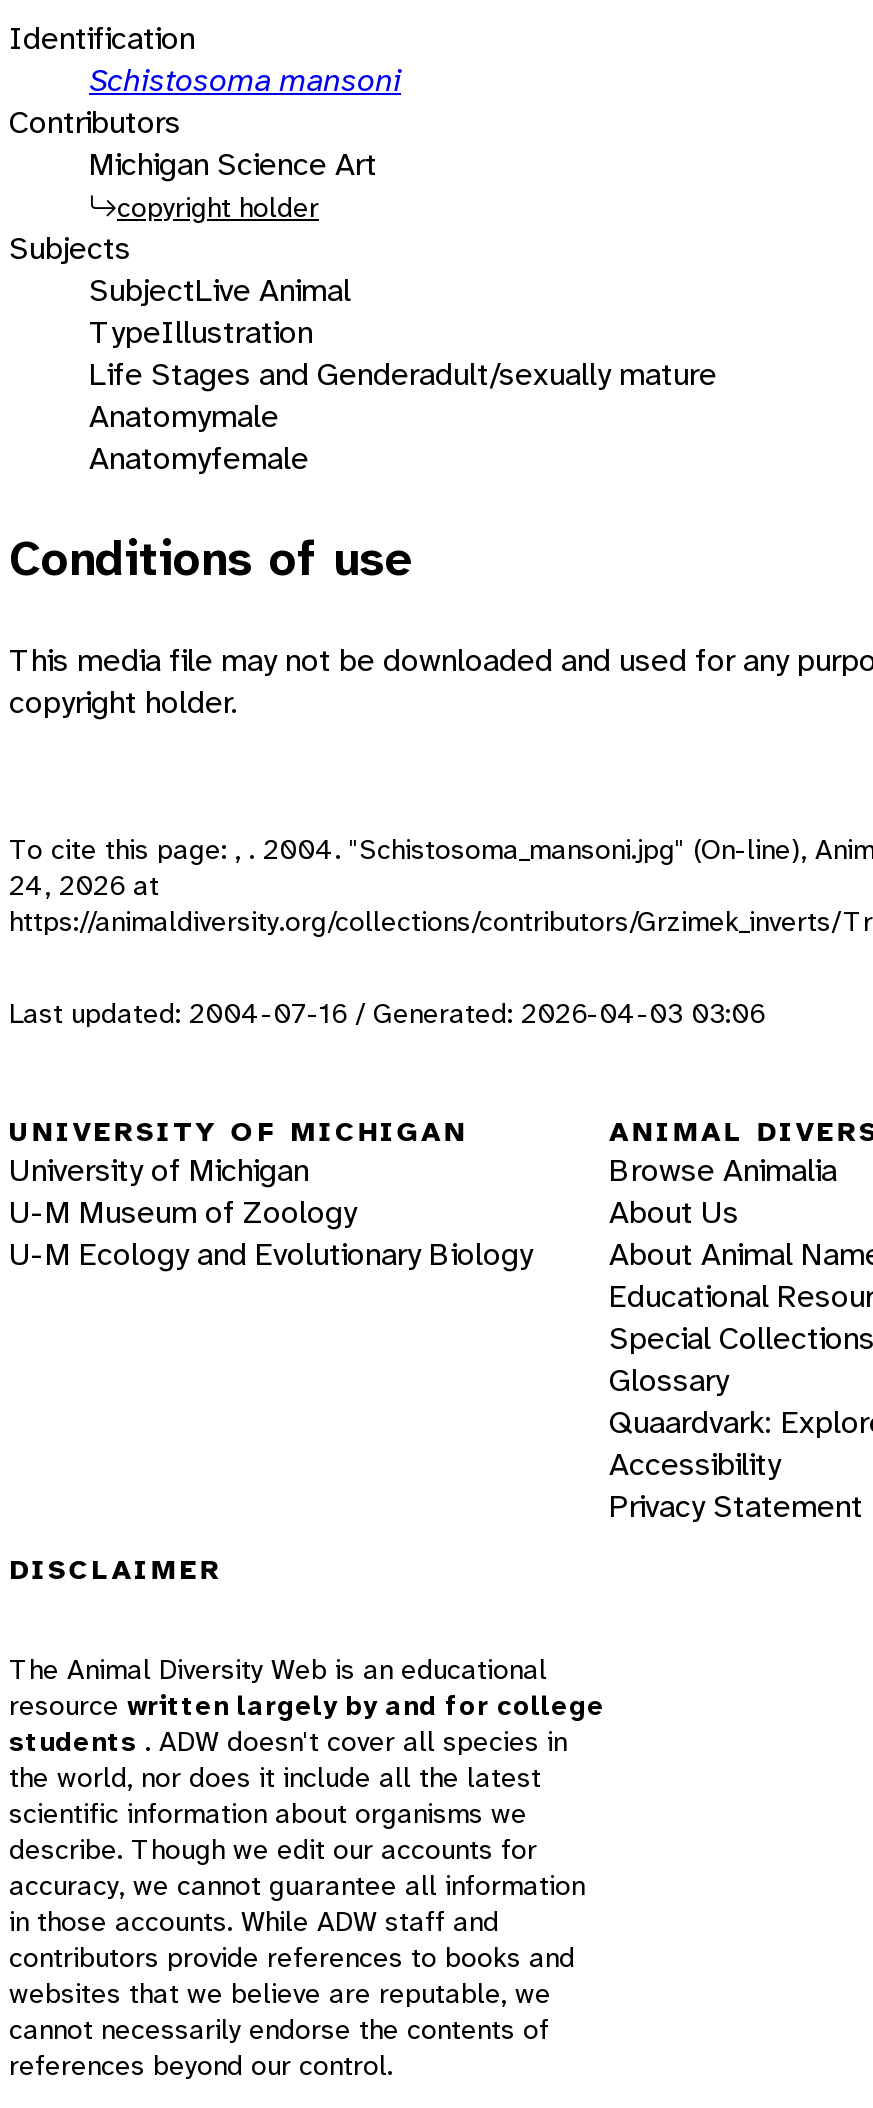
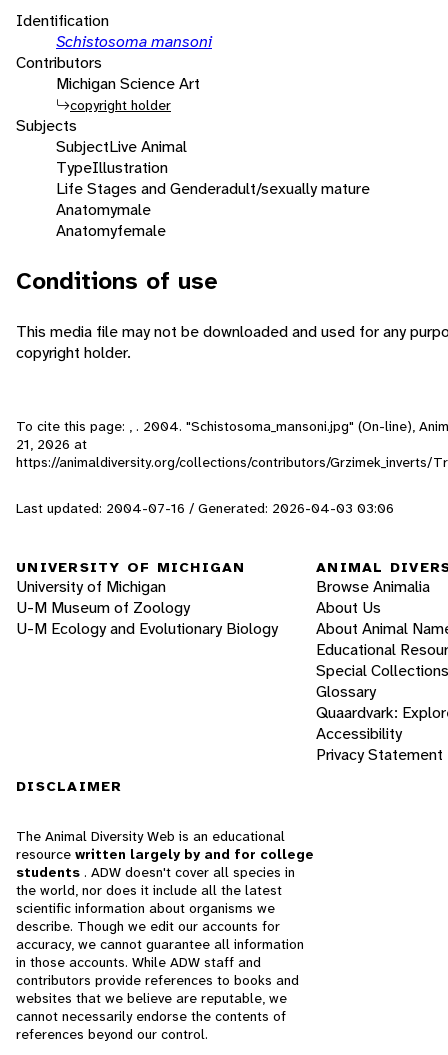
[9,867,159,903] 24, 2026 at -> [16,435,87,453] 21, 2026 at

